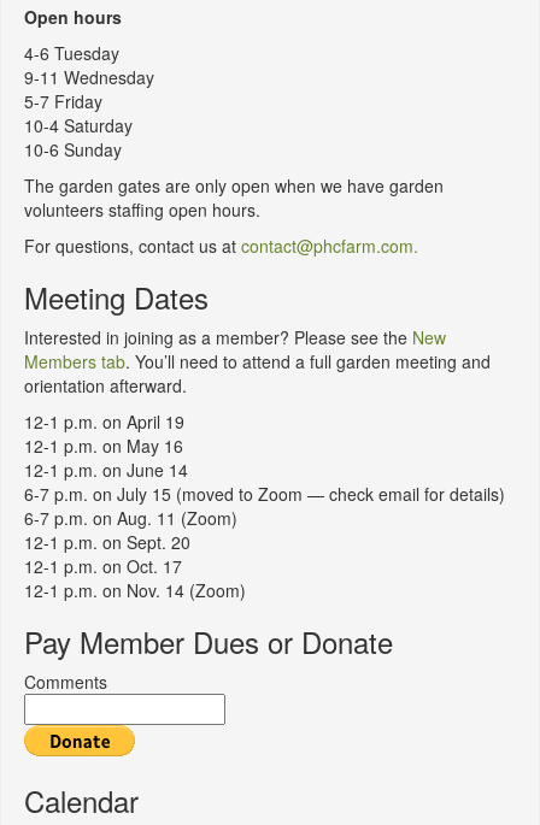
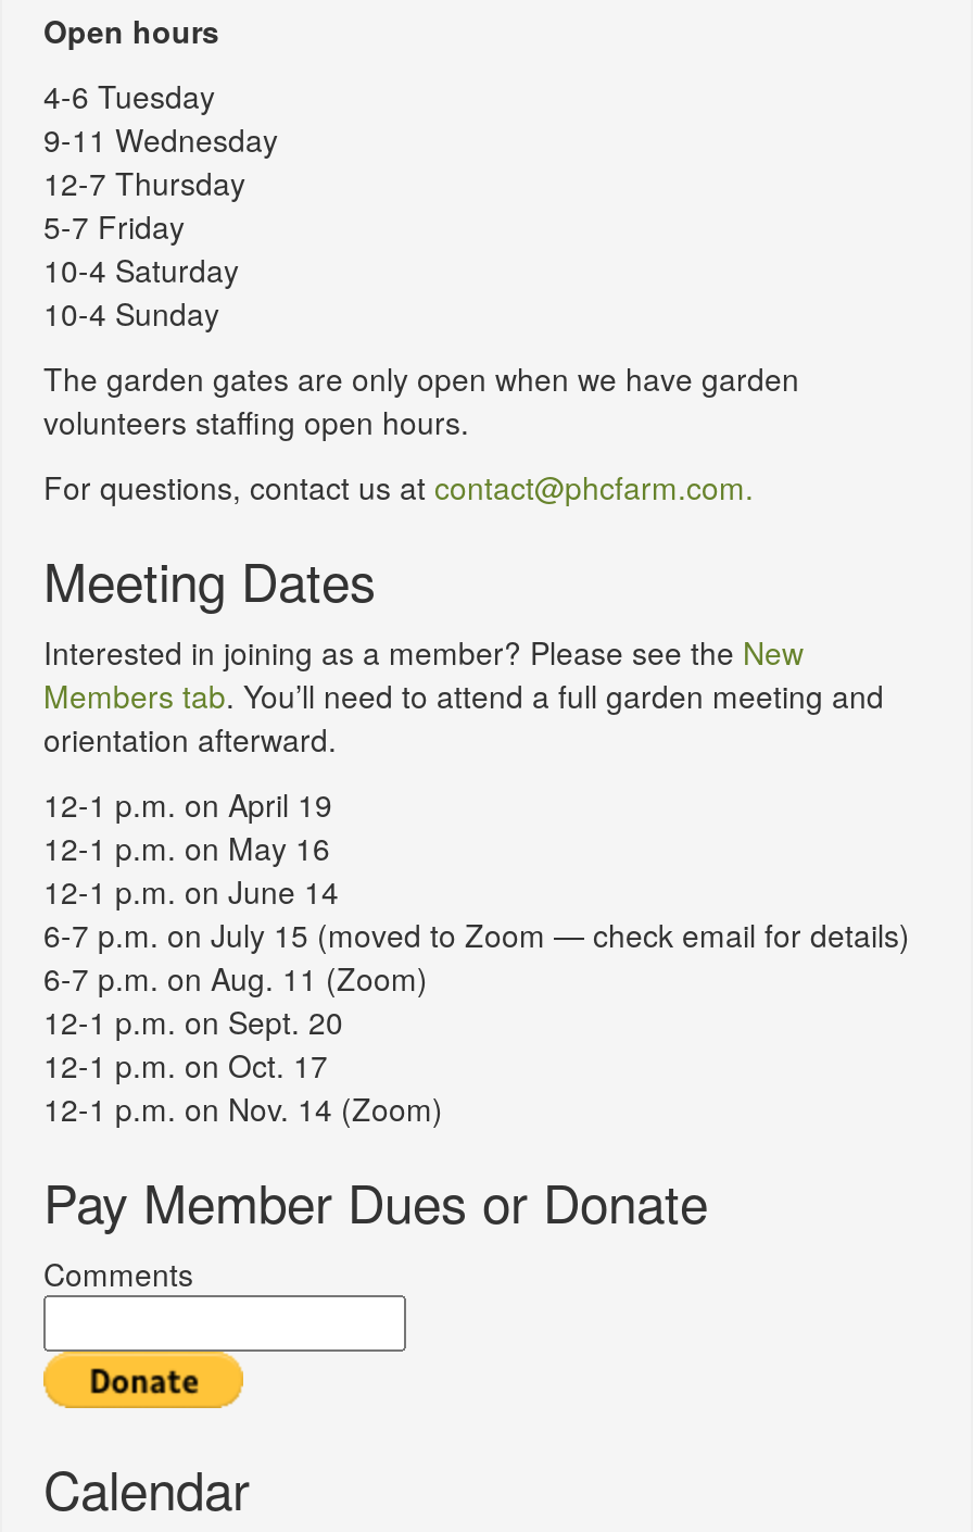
none -> [43,161,245,204] 12-7 Thursday
[24,137,122,161] 10-6 Sunday -> [43,291,219,335] 10-4 Sunday

